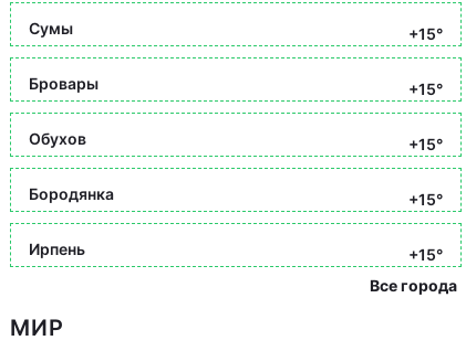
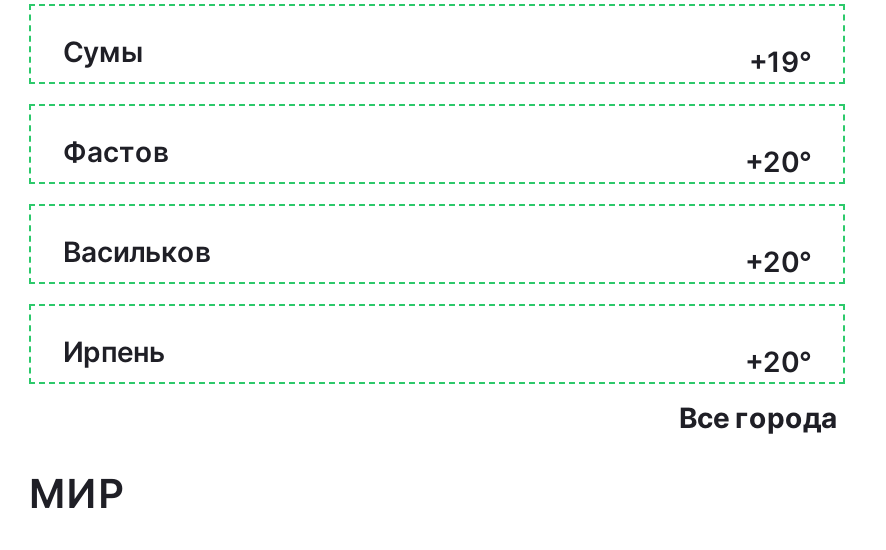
[29,24,443,209] +15° | Бровары | +15° | Обухов | +15° | Бородянка | +15° -> [63,44,811,278] +19° | Фастов | +20° | Васильков | +20°
[408,245,443,264] +15° -> [745,344,811,378] +20°

